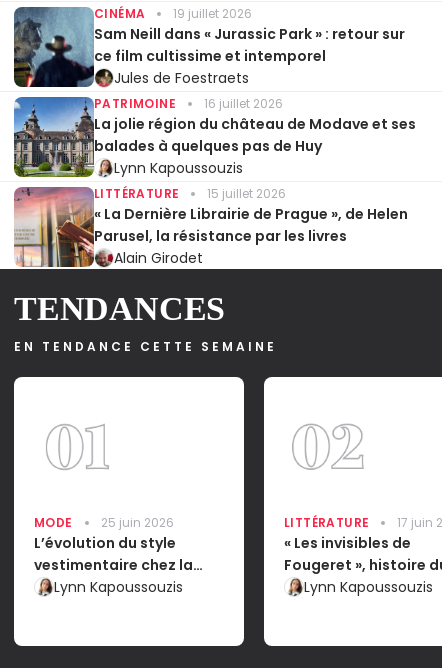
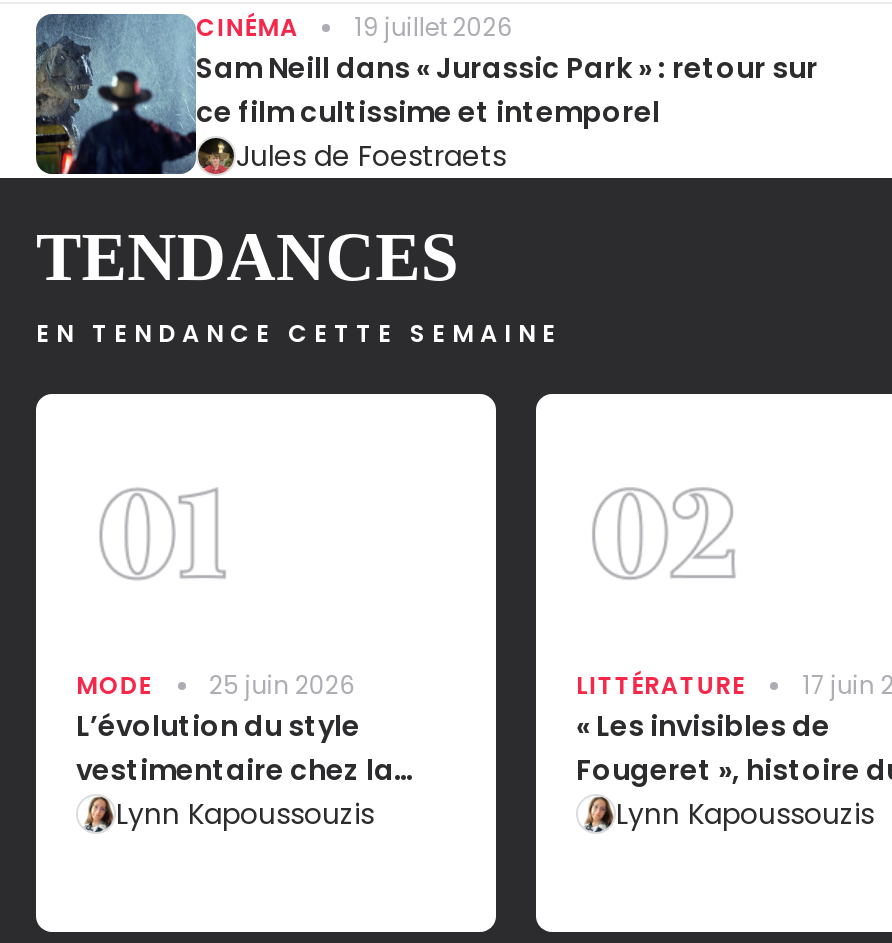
[13,95,416,268] [image] | PATRIMOINE | 16 juillet 2026 | La jolie région du château de Modave et ses | balades à quelques pas de Huy | Lynn Kapoussouzis | LITTÉRATURE | 15 juillet 2026 | « La Dernière Librairie de Prague », de Helen | Parusel, la résistance par les livres | Alain Girodet -> none
[13,187,100,268] [image] -> none

